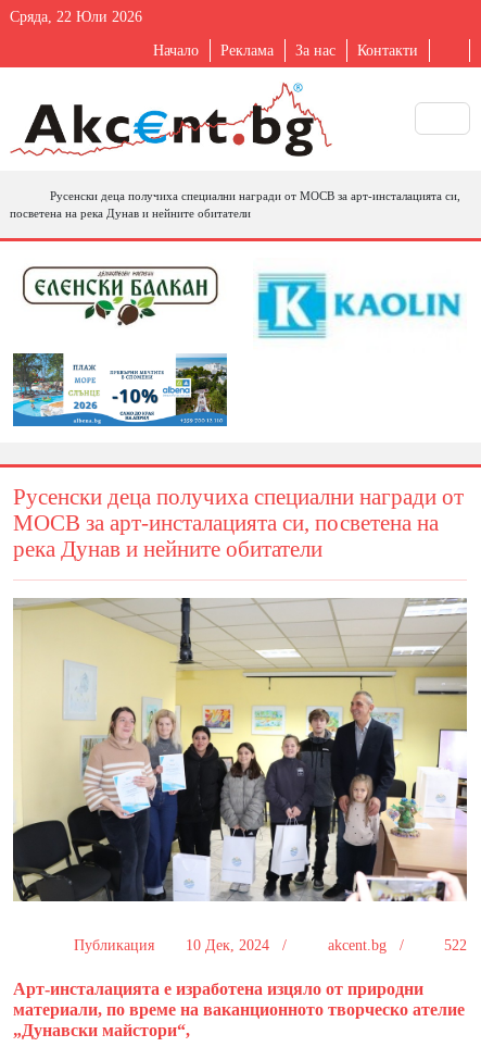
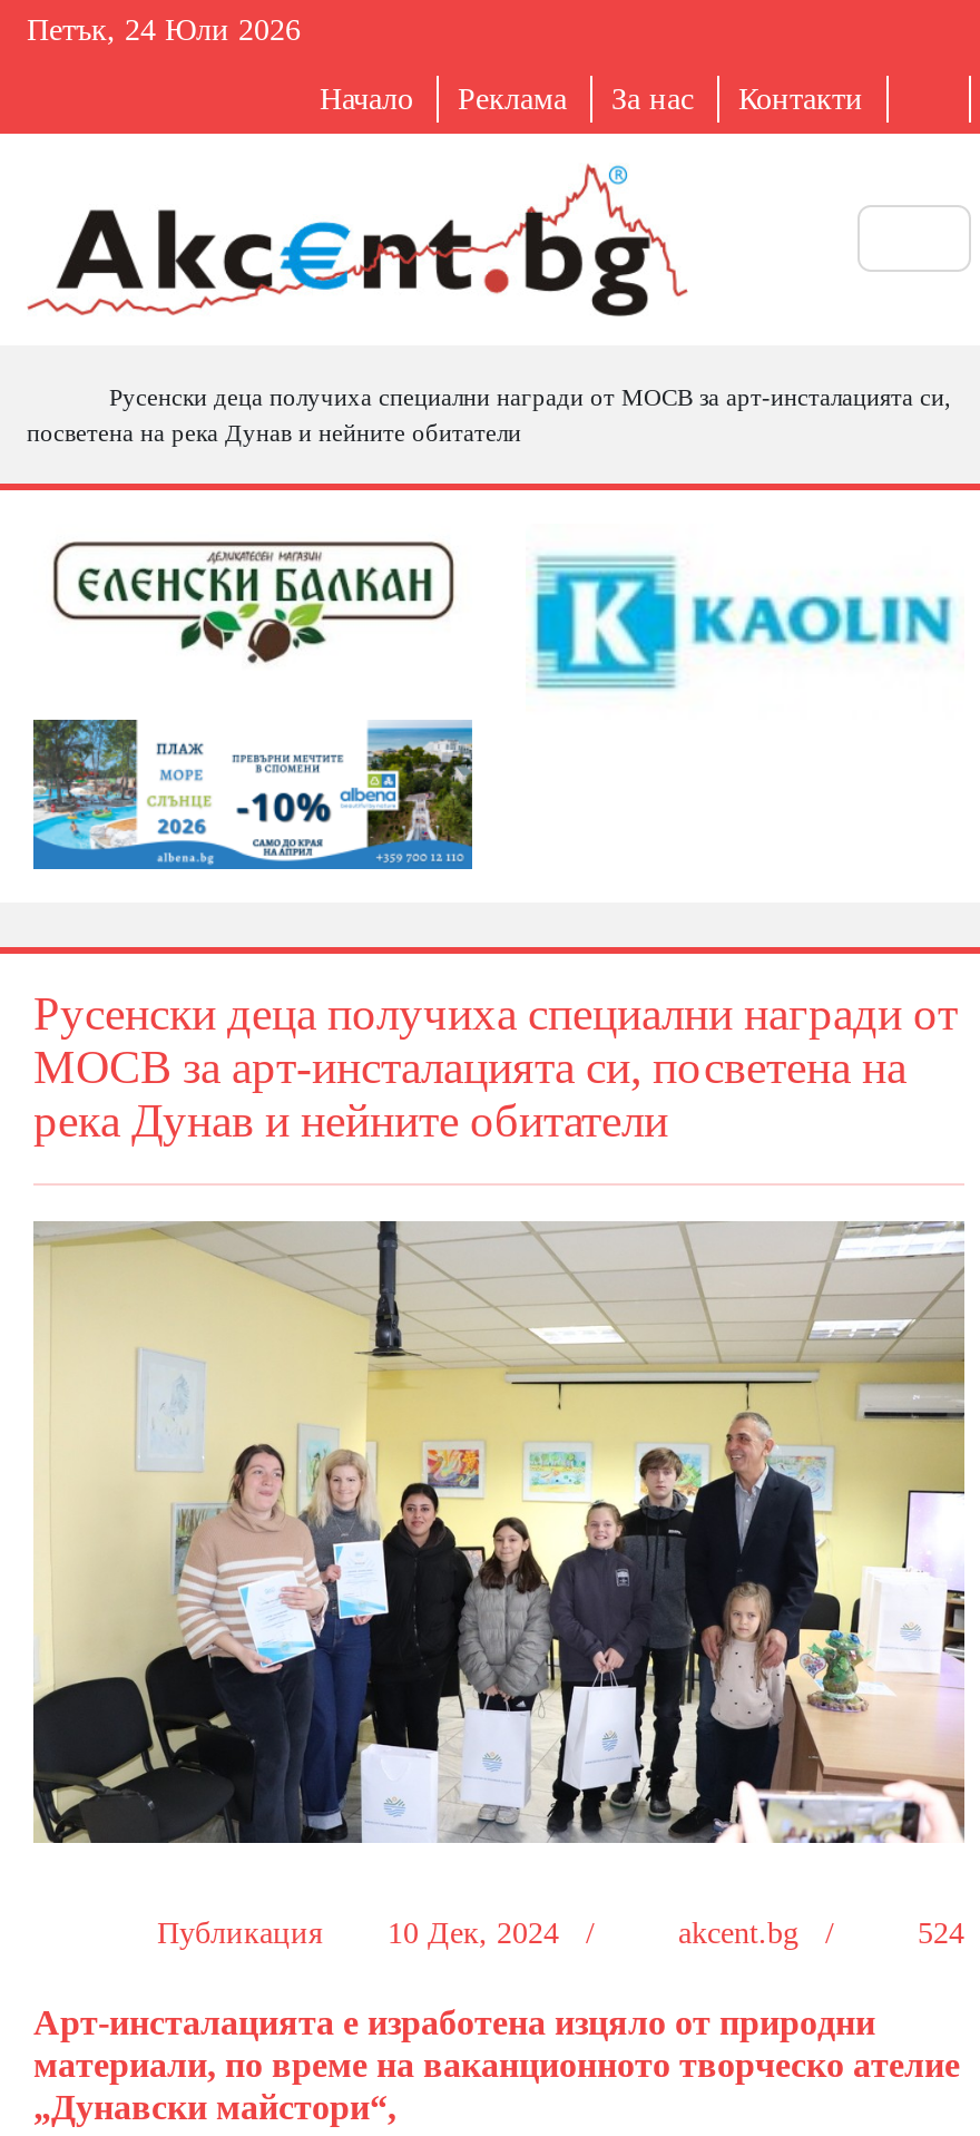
[10,9,142,25] Сряда, 22 Юли 2026 -> [27,13,301,47] Петък, 24 Юли 2026
[73,937,467,953] Публикация 10 Дек, 2024 / akcent.bg / 522 -> [157,1916,964,1949] Публикация 10 Дек, 2024 / akcent.bg / 524

